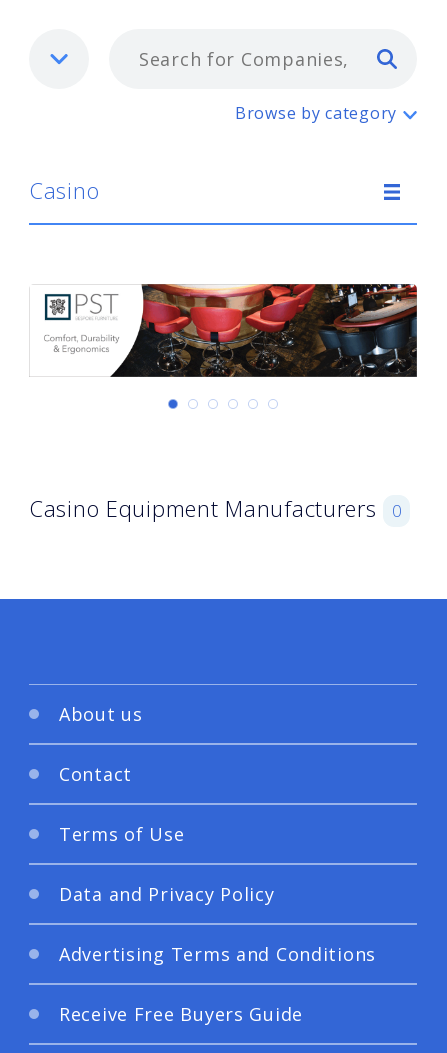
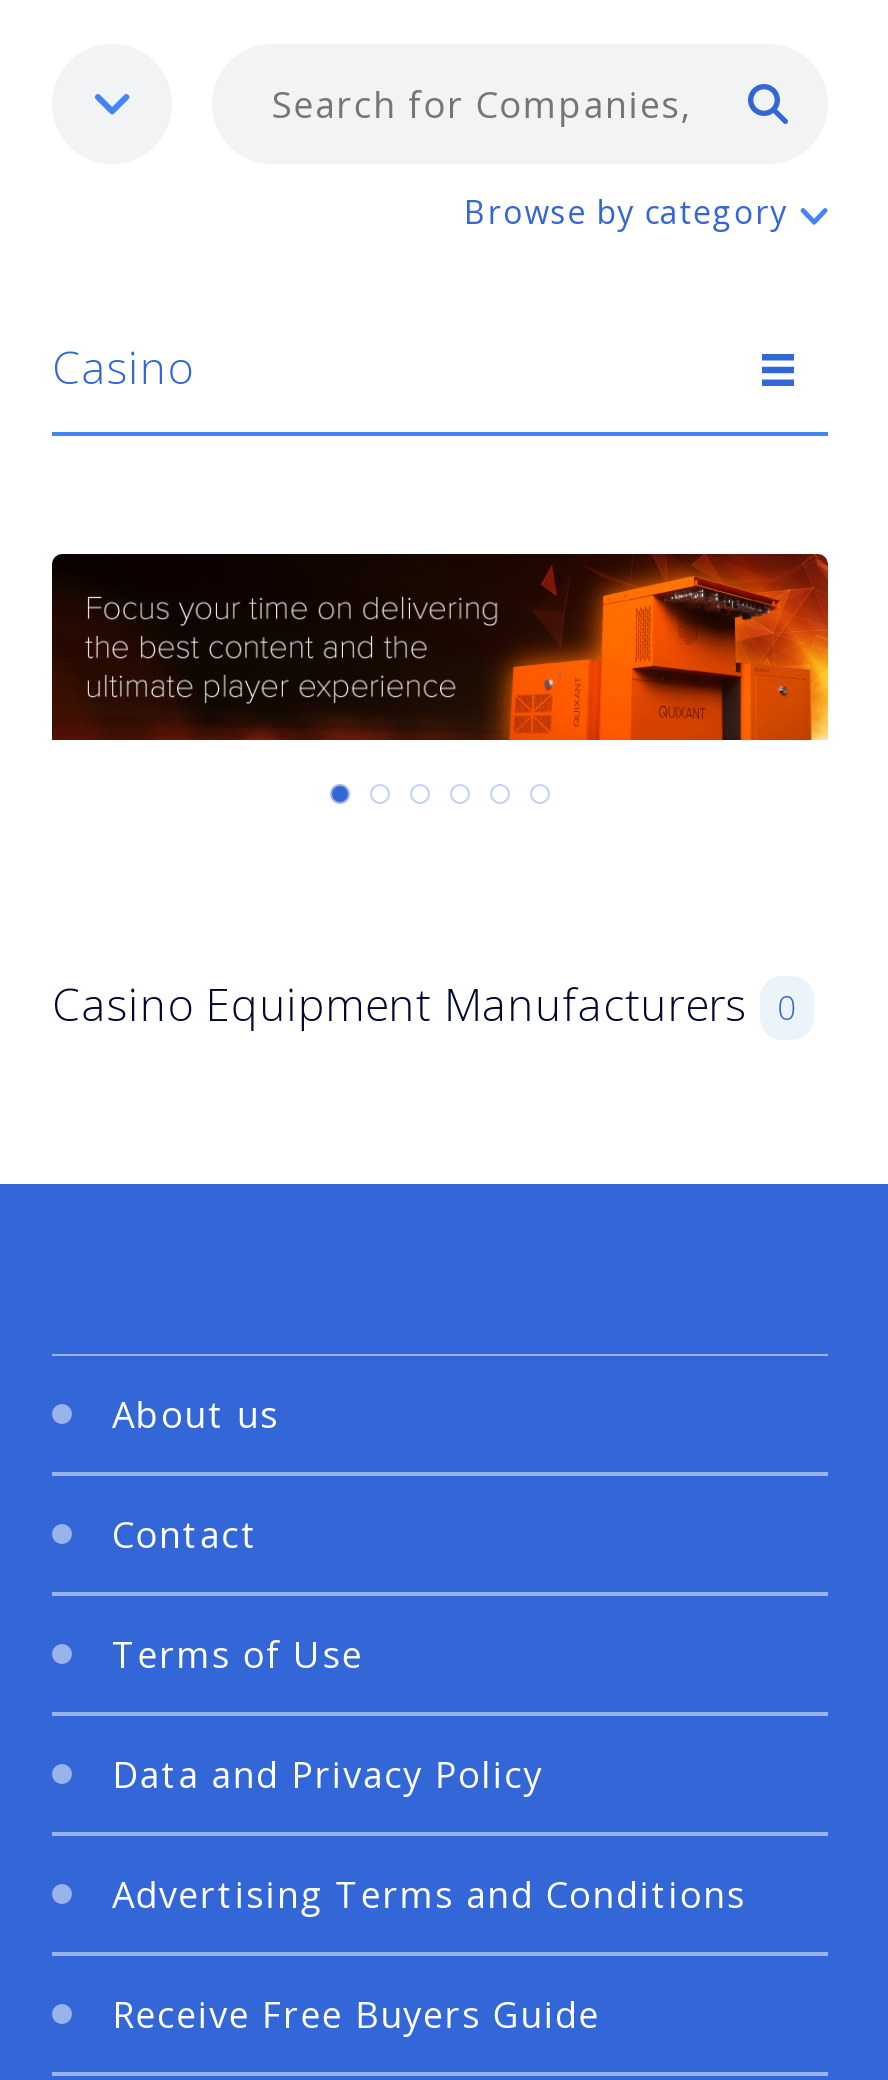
[29,283,418,378] [image] -> [50,552,830,742] [image]

